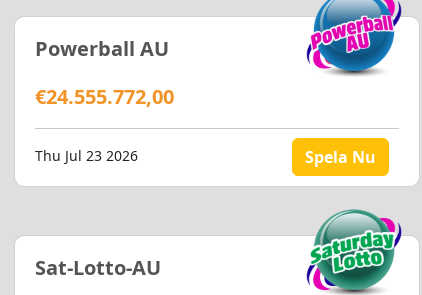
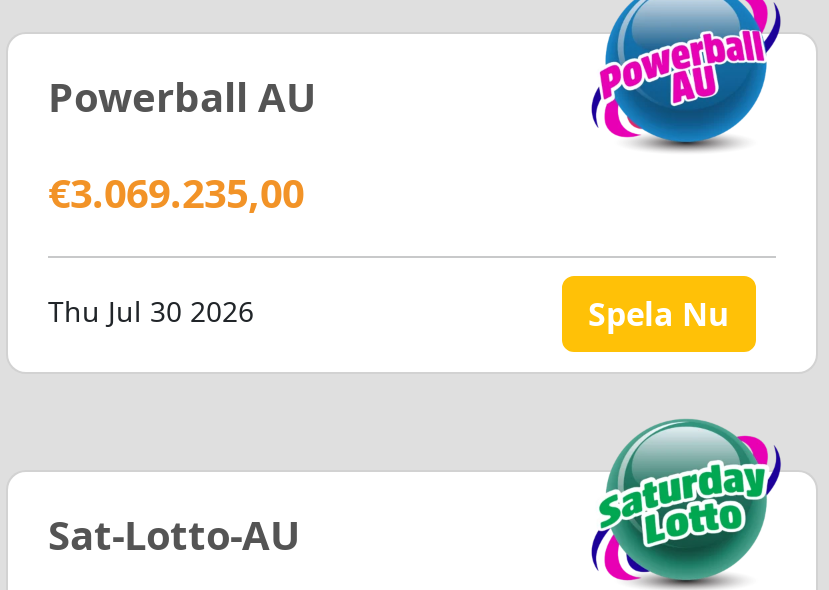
[35,83,174,110] €24.555.772,00 -> [48,166,304,220] €3.069.235,00
[35,146,138,165] Thu Jul 23 2026 -> [48,292,254,330] Thu Jul 30 2026

